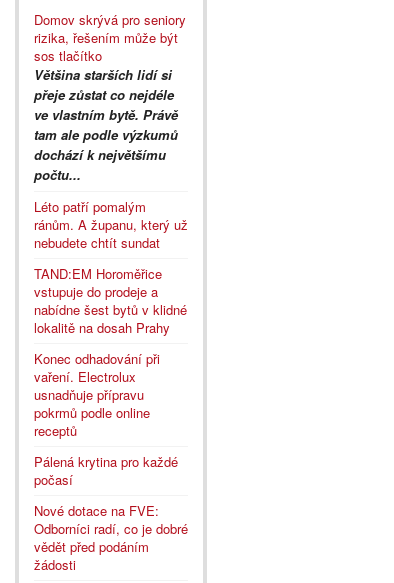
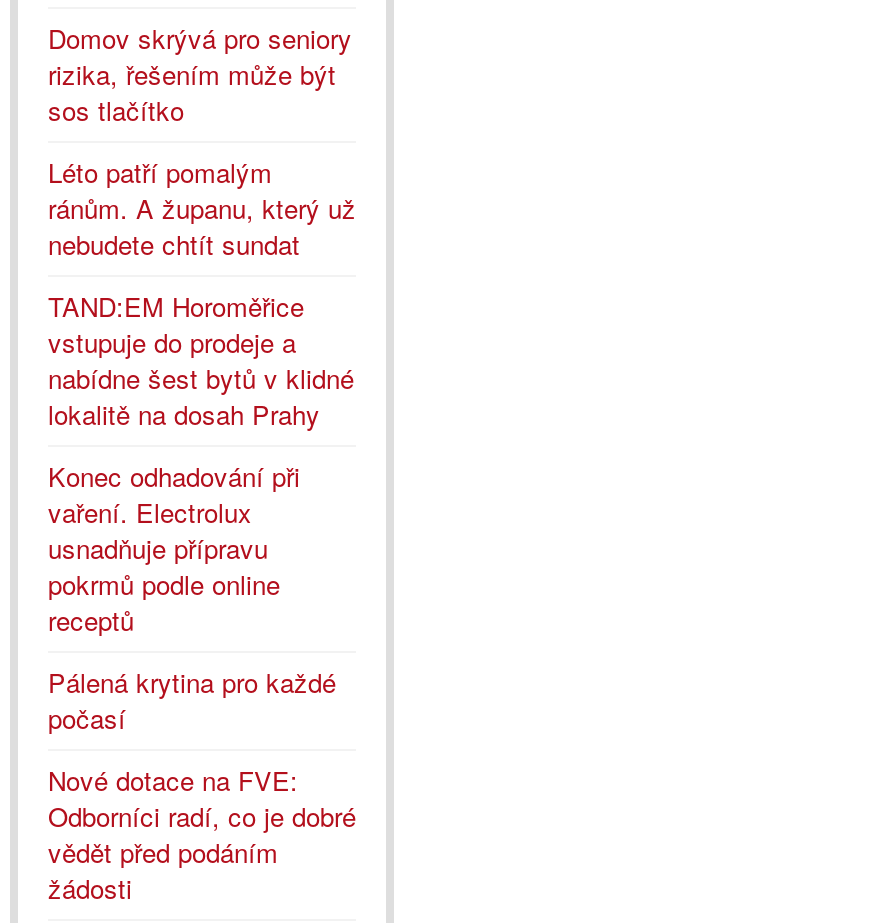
[34,65,178,184] Většina starších lidí si | přeje zůstat co nejdéle | ve vlastním bytě. Právě | tam ale podle výzkumů | dochází k největšímu | počtu... -> none

